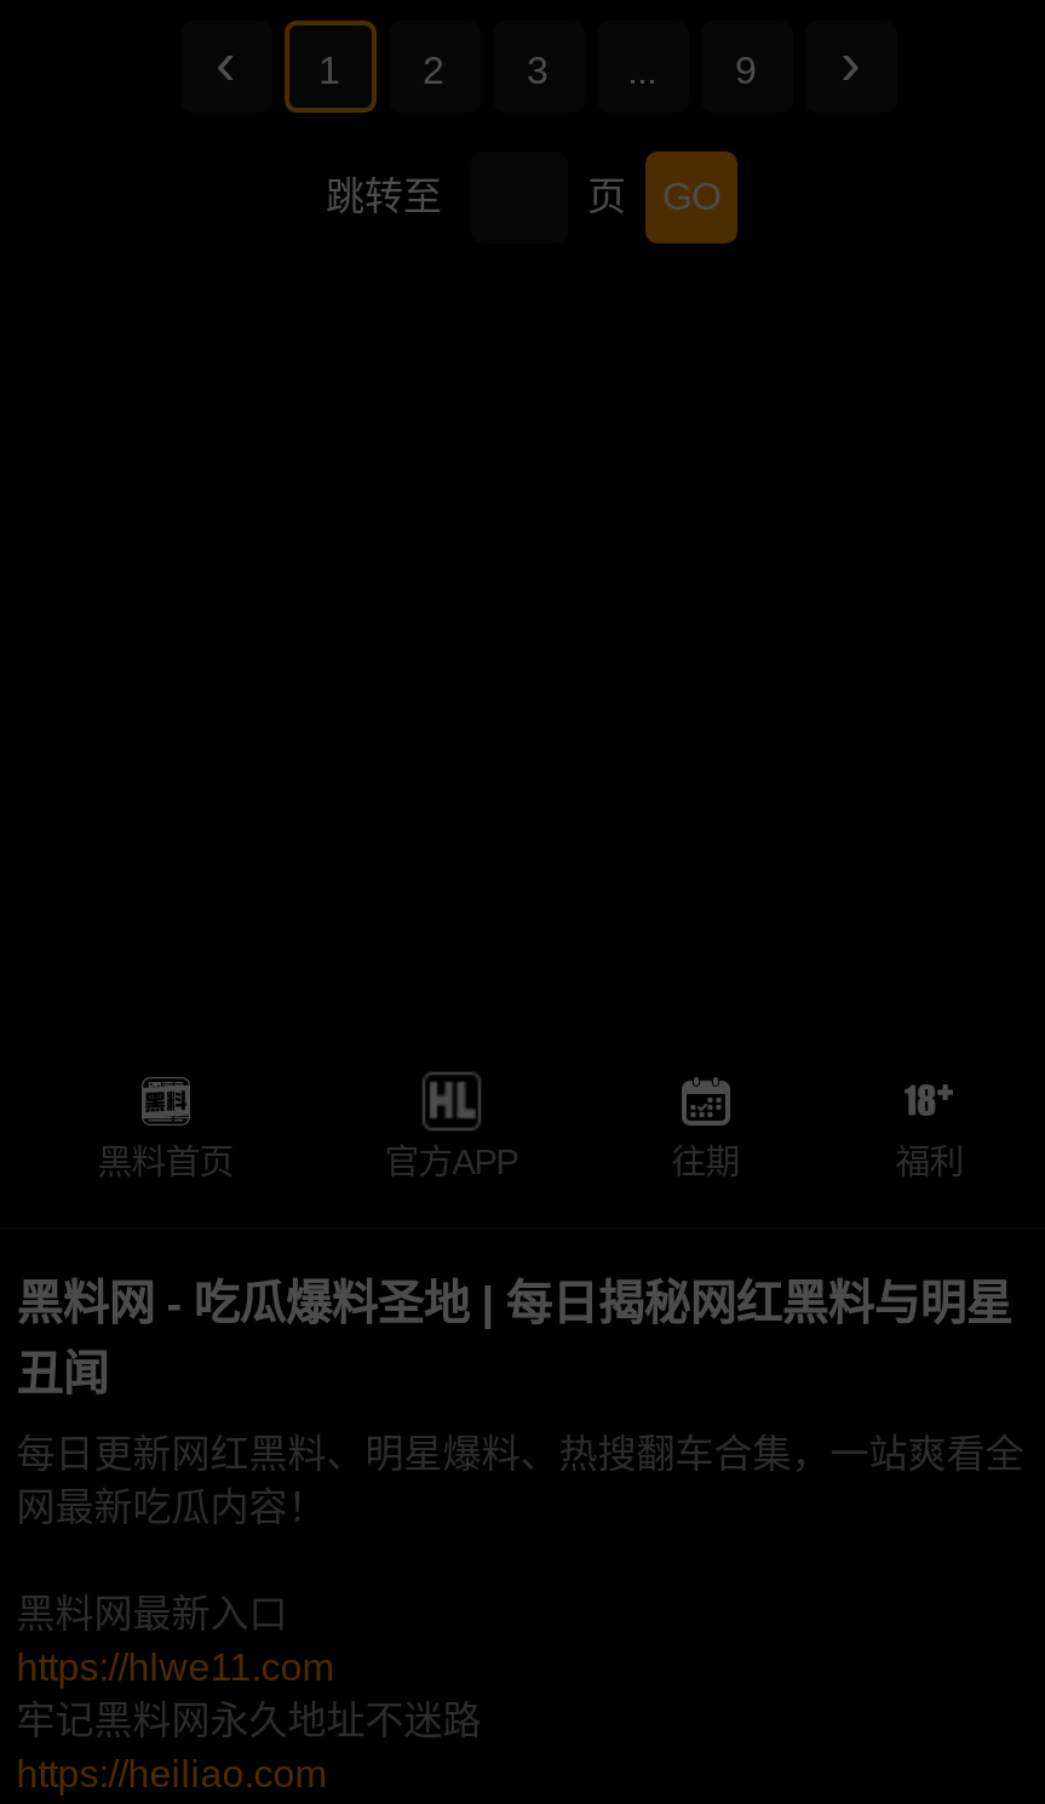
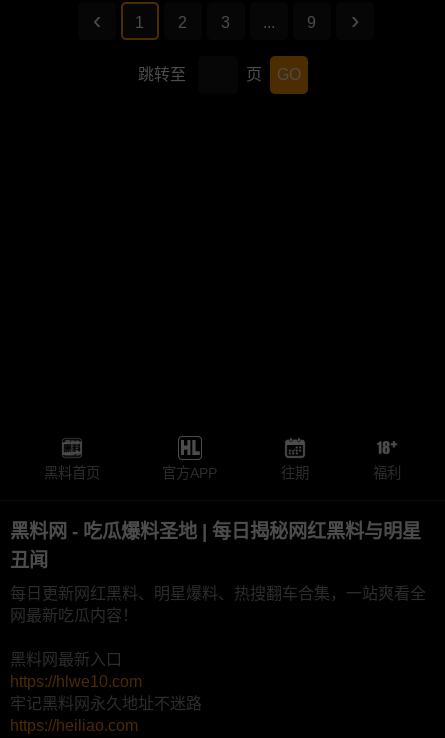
[16,1647,333,1688] https://hlwe11.com -> [10,673,142,690] https://hlwe10.com

